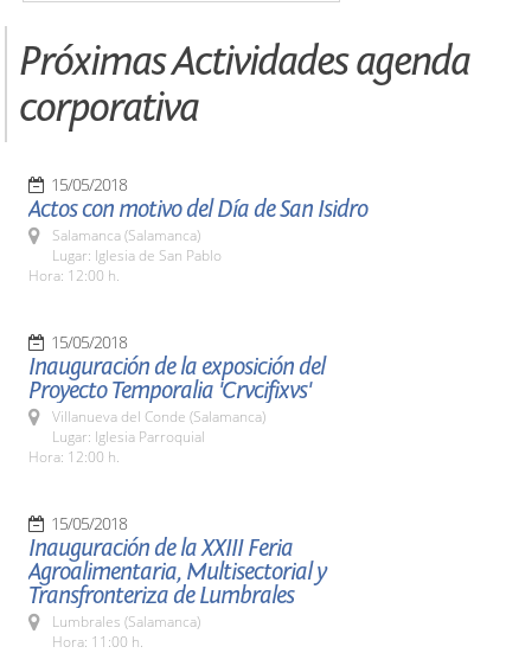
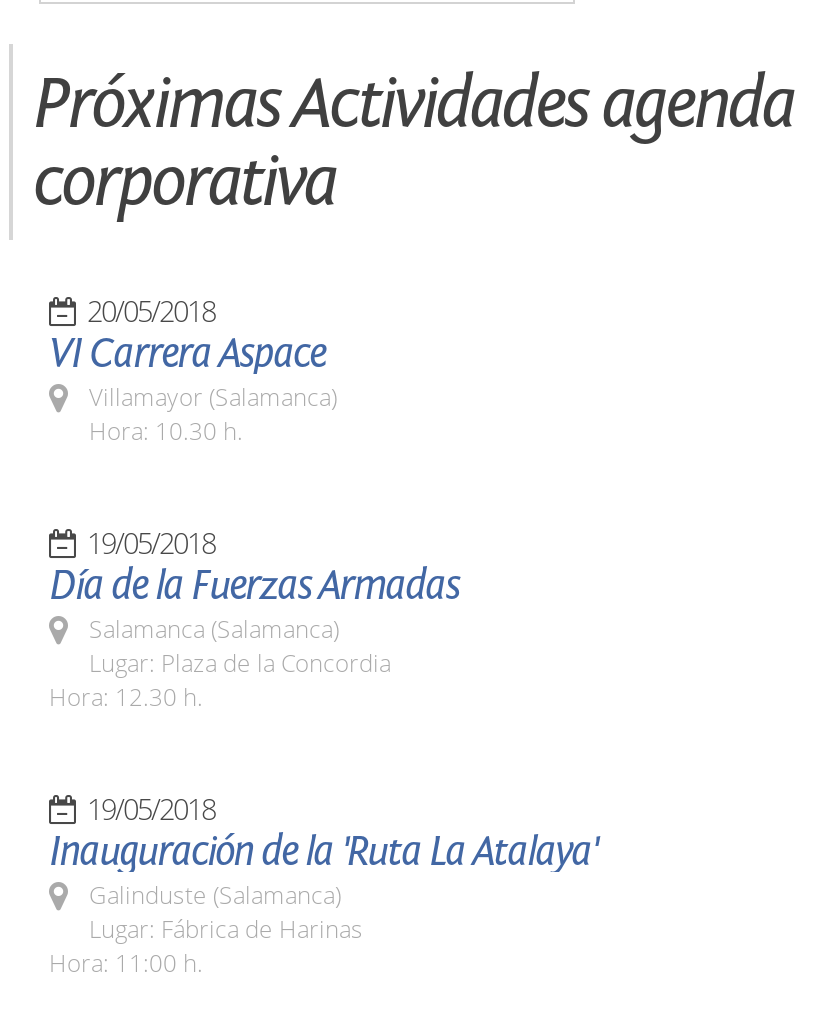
[28,173,367,223] 15/05/2018 | Actos con motivo del Día de San Isidro -> [49,292,459,608] 20/05/2018 | VI Carrera Aspace | Villamayor (Salamanca) | Hora: 10.30 h. | 19/05/2018 | Día de la Fuerzas Armadas
moved [52,225,200,245] -> [89,612,339,646]: Salamanca (Salamanca)
[28,245,326,632] Lugar: Iglesia de San Pablo | Hora: 12:00 h. | 15/05/2018 | Inauguración de la exposición del | Proyecto Temporalia 'Crvcifixvs' | Villanueva del Conde (Salamanca) | Lugar: Iglesia Parroquial | Hora: 12:00 h. | 15/05/2018 | Inauguración de la XXIII Feria | Agroalimentaria, Multisectorial y | Transfronteriza de Lumbrales | Lumbrales (Salamanca) -> [49,646,597,946] Lugar: Plaza de la Concordia | Hora: 12.30 h. | 19/05/2018 | Inauguración de la 'Ruta La Atalaya' | Galinduste (Salamanca) | Lugar: Fábrica de Harinas

